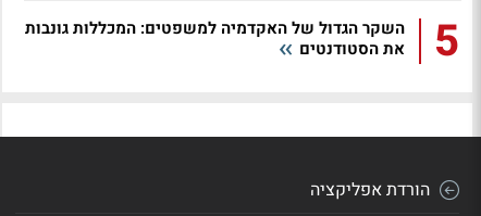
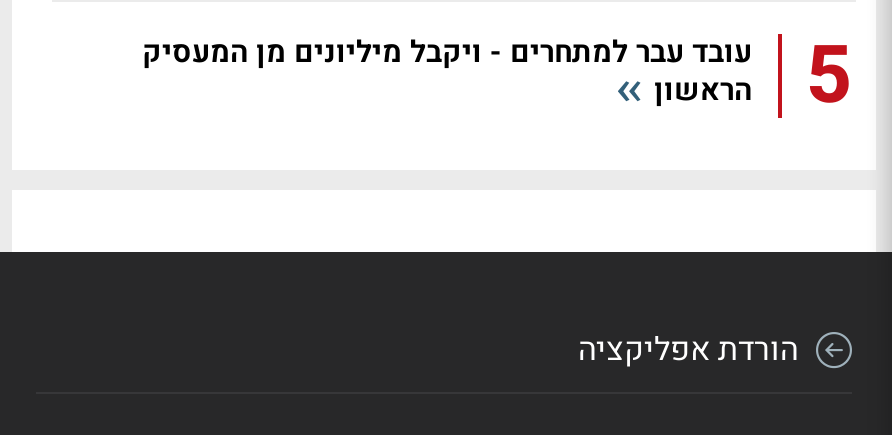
[25,16,405,61] השקר הגדול של האקדמיה למשפטים: המכללות גונבות | את הסטודנטים -> [142,30,752,112] עובד עבר למתחרים - ויקבל מיליונים מן המעסיק | הראשון

